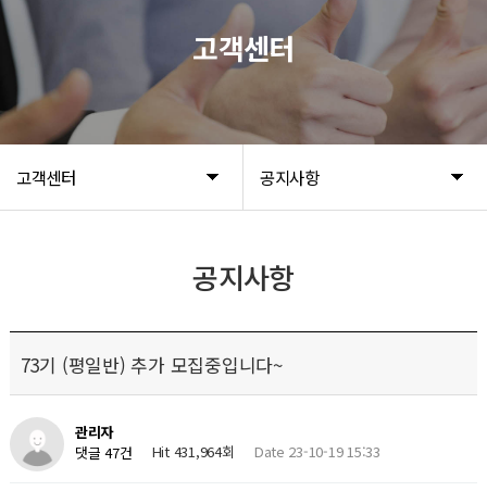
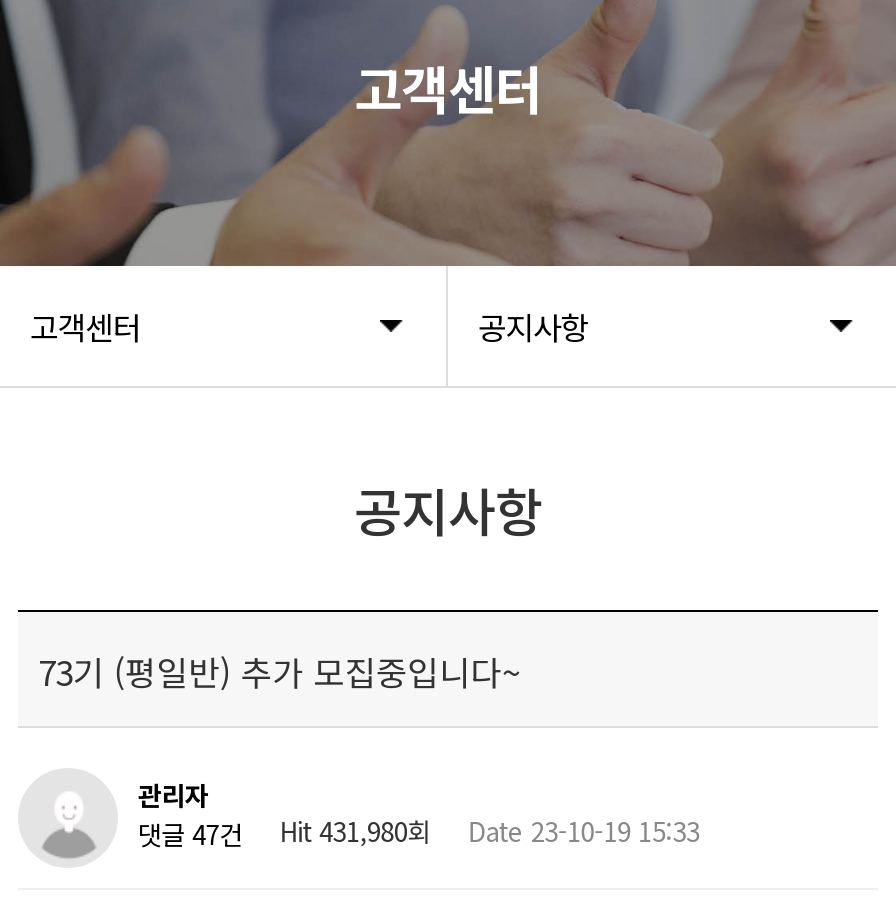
[75,441,380,463] 댓글 47건 Hit 431,964회 Date 23-10-19 15:33 -> [138,812,700,853] 댓글 47건 Hit 431,980회 Date 23-10-19 15:33

